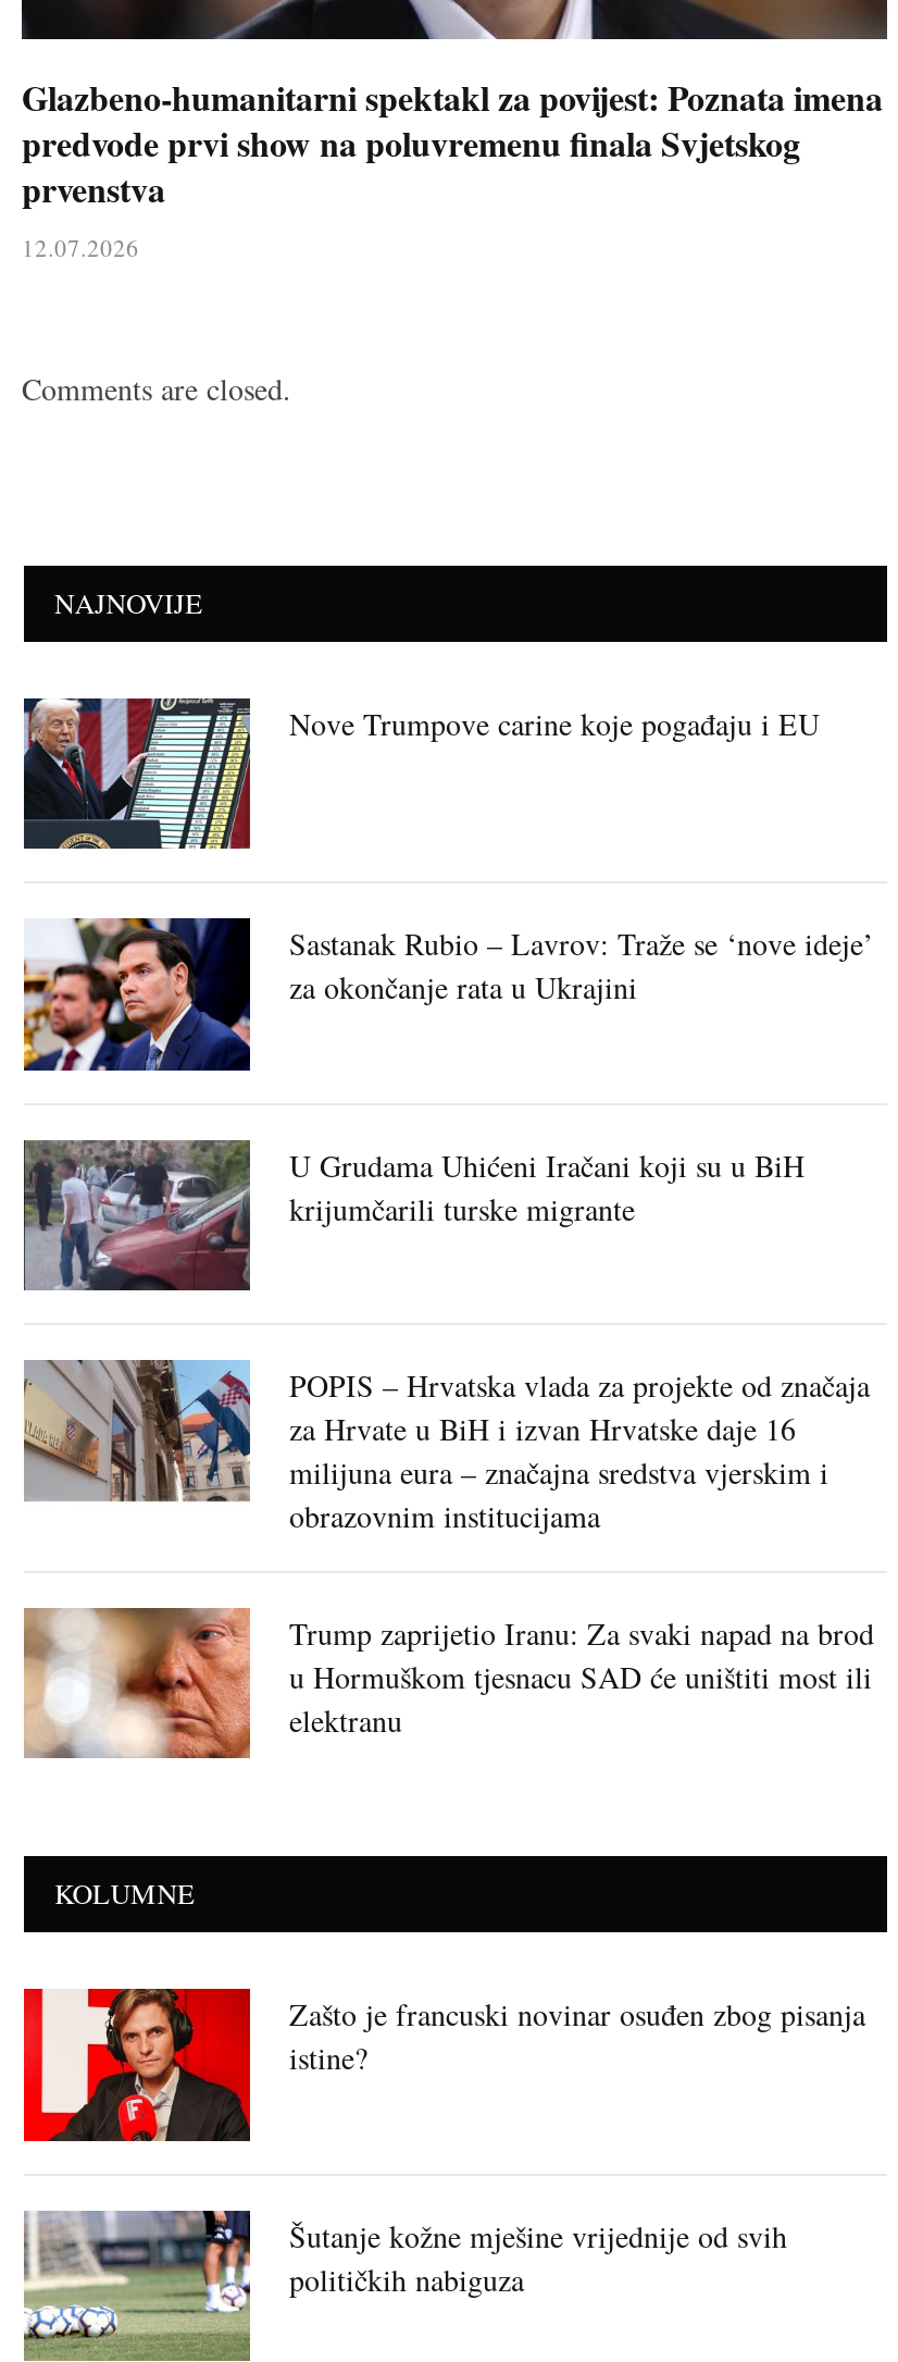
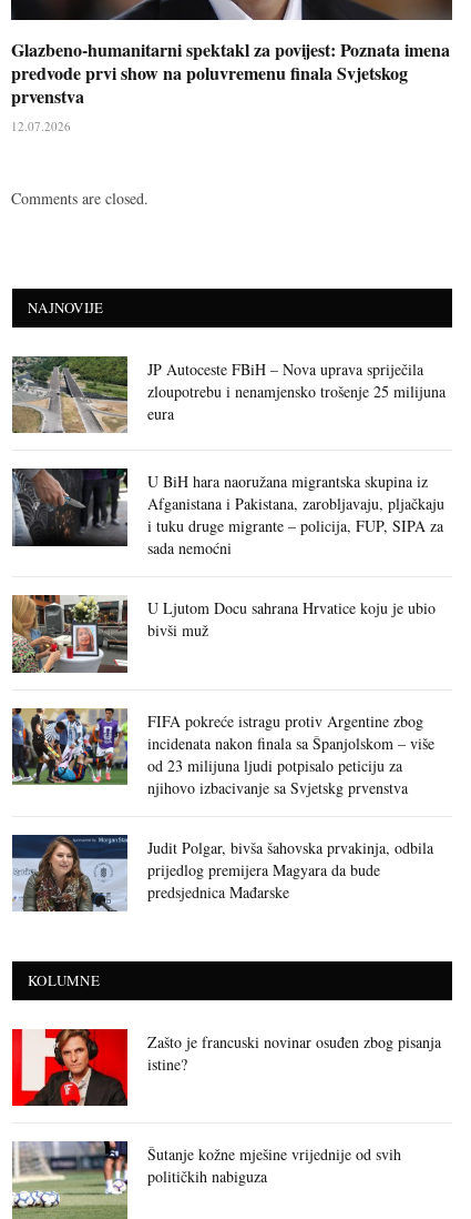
[22,698,820,851] [image] | Nove Trumpove carine koje pogađaju i EU -> [11,355,446,434] [image] | JP Autoceste FBiH – Nova uprava spriječila | zloupotrebu i nenamjensko trošenje 25 milijuna | eura
[22,916,874,1073] [image] | Sastanak Rubio – Lavrov: Traže se ‘nove ideje’ | za okončanje rata u Ukrajini -> [11,467,444,559] [image] | U BiH hara naoružana migrantska skupina iz | Afganistana i Pakistana, zarobljavaju, pljačkaju | i tuku druge migrante – policija, FUP, SIPA za | sada nemoćni
[24,1138,805,1293] [image] | U Grudama Uhićeni Iračani koji su u BiH | krijumčarili turske migrante -> [12,594,436,674] [image] | U Ljutom Docu sahrana Hrvatice koju je ubio | bivši muž
[24,1360,870,1536] [image] | POPIS – Hrvatska vlada za projekte od značaja | za Hrvate u BiH i izvan Hrvatske daje 16 | milijuna eura – značajna sredstva vjerskim i | obrazovnim institucijama -> [11,707,434,798] [image] | FIFA pokreće istragu protiv Argentine zbog | incidenata nakon finala sa Španjolskom – više | od 23 milijuna ljudi potpisalo peticiju za | njihovo izbacivanje sa Svjetskg prvenstva
[22,1606,874,1760] [image] | Trump zaprijetio Iranu: Za svaki napad na brod | u Hormuškom tjesnacu SAD će uništiti most ili | elektranu -> [11,834,433,913] [image] | Judit Polgar, bivša šahovska prvakinja, odbila | prijedlog premijera Magyara da bude | predsjednica Mađarske

